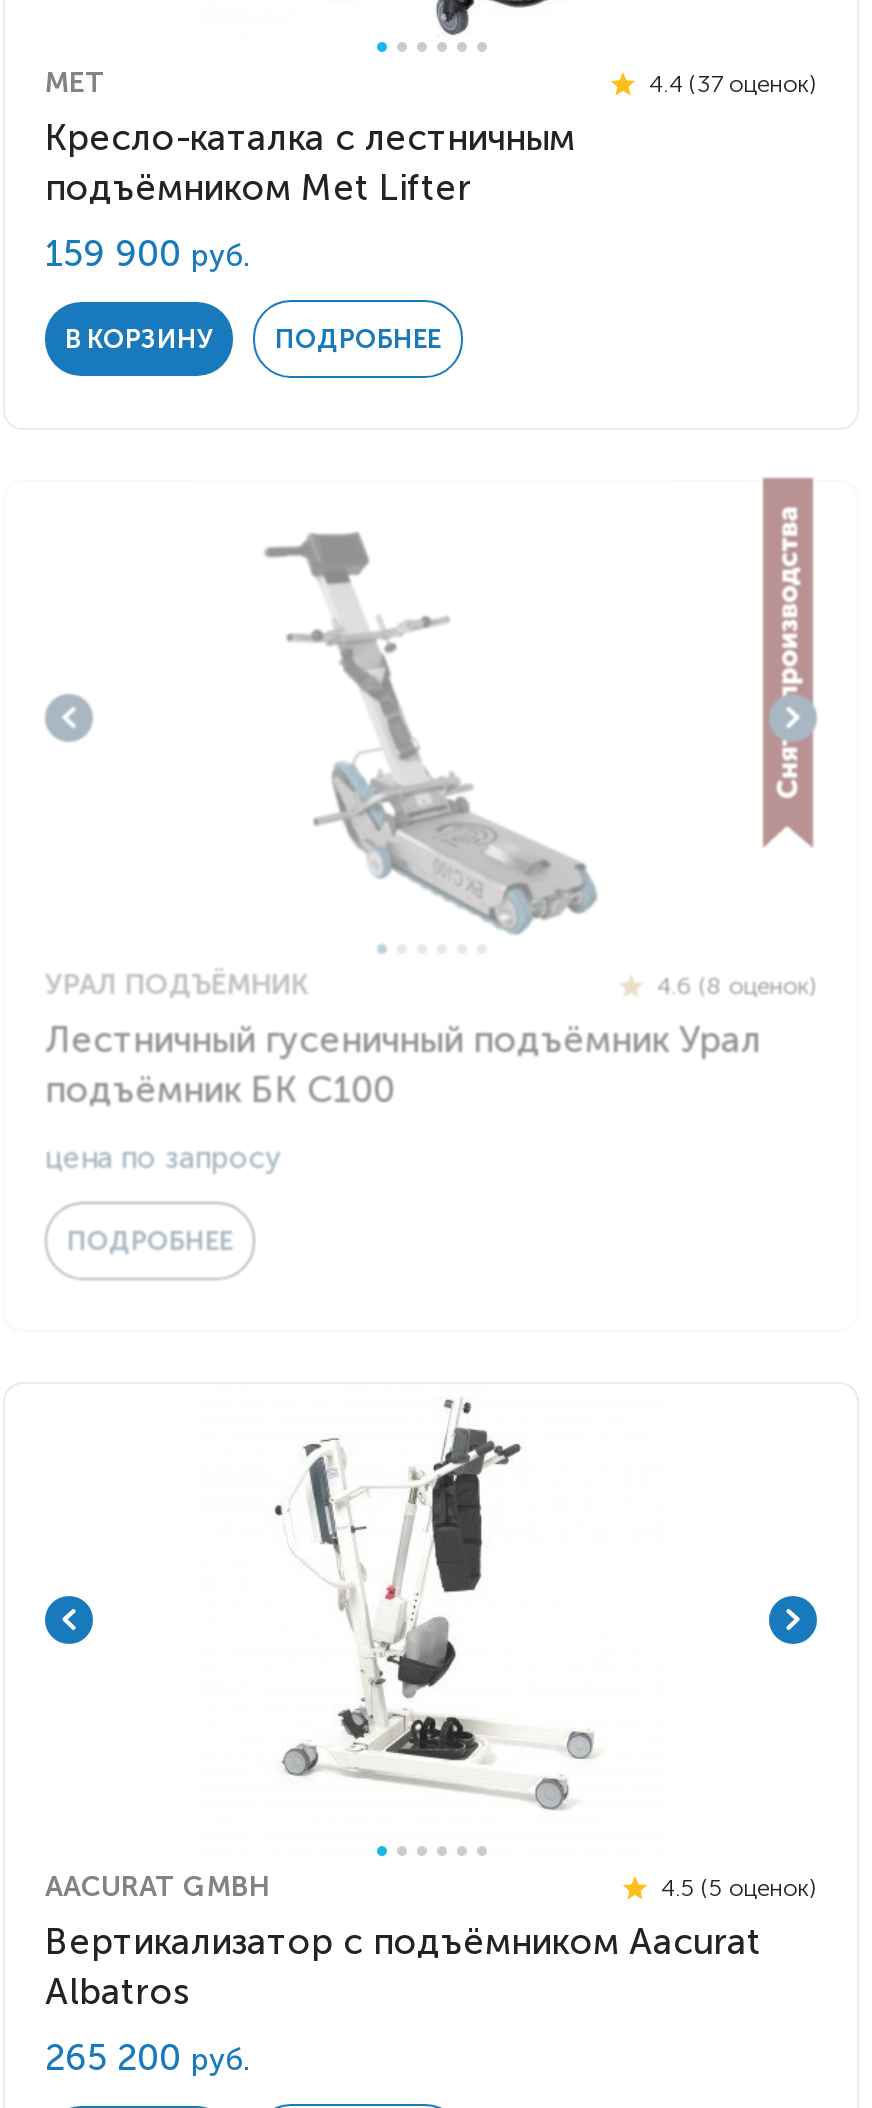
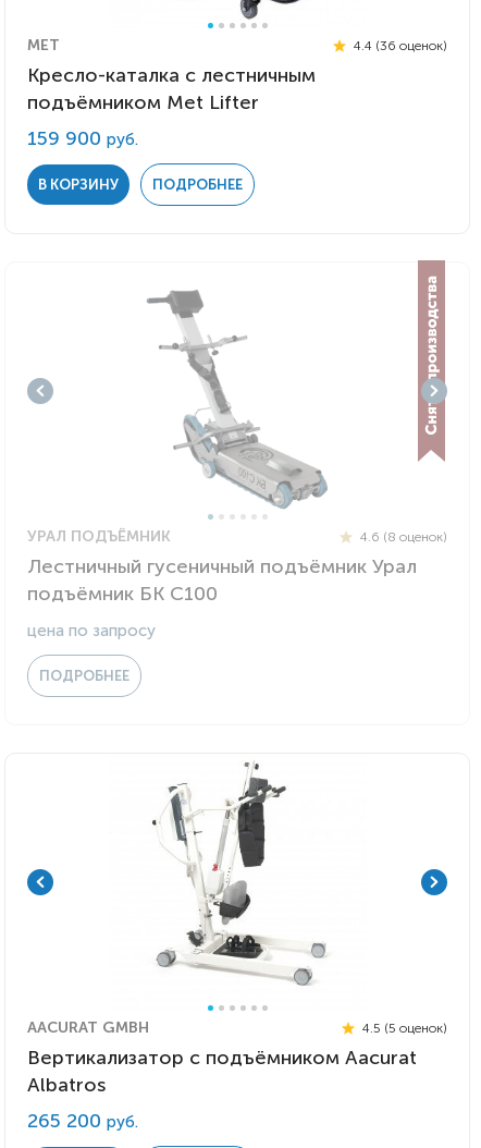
[643,69,817,97] 4.4 (37 оценок) -> [350,38,447,53] 4.4 (36 оценок)

